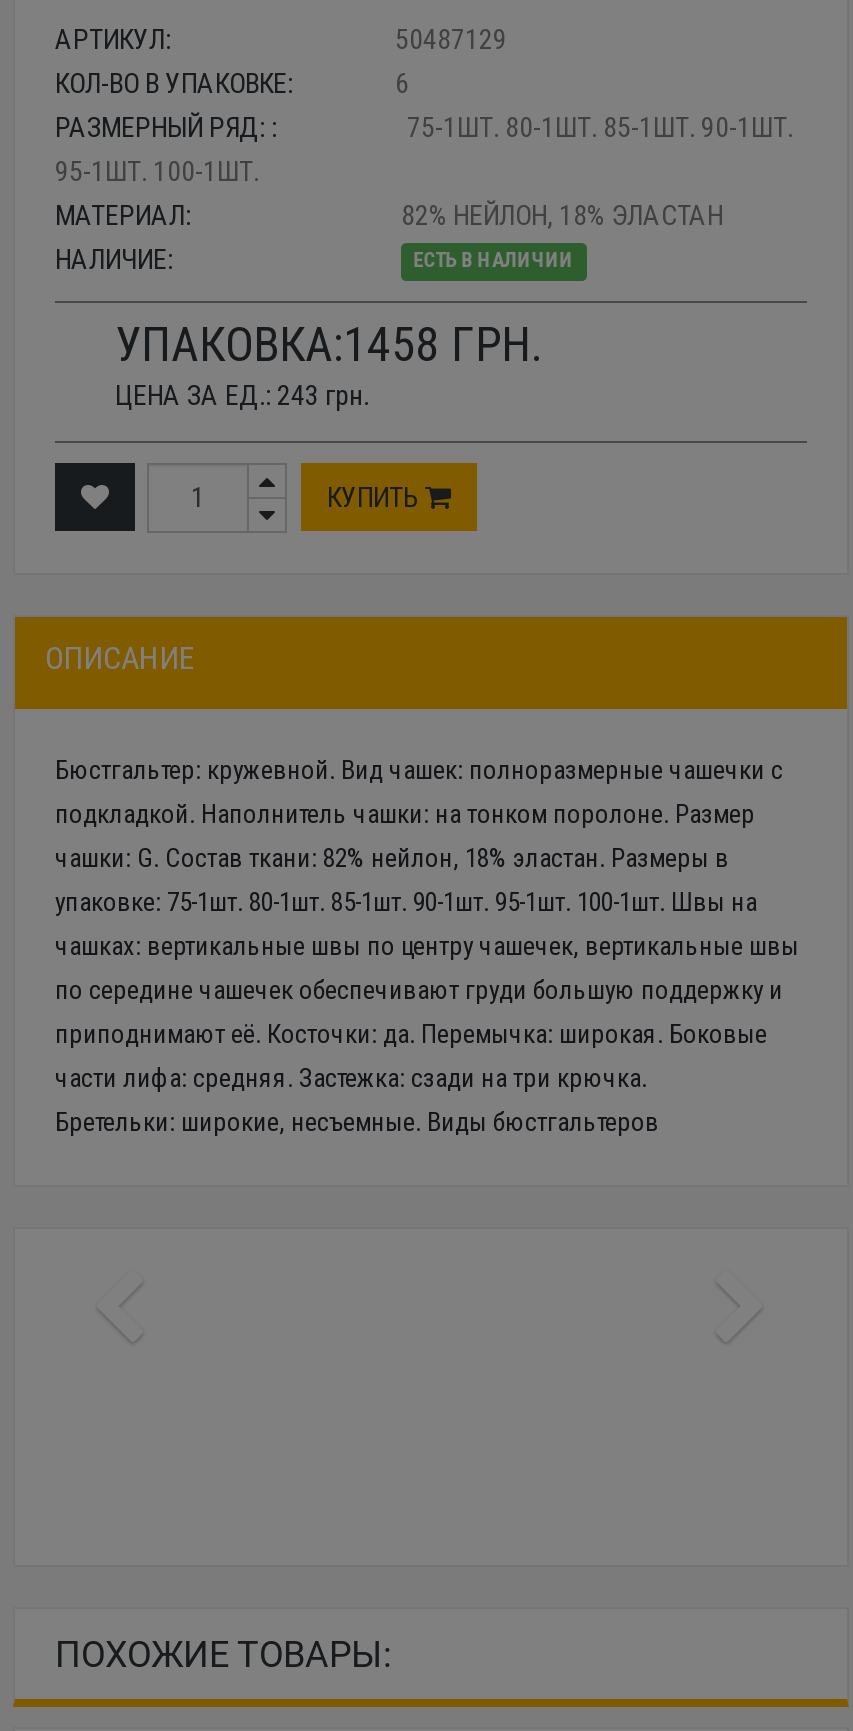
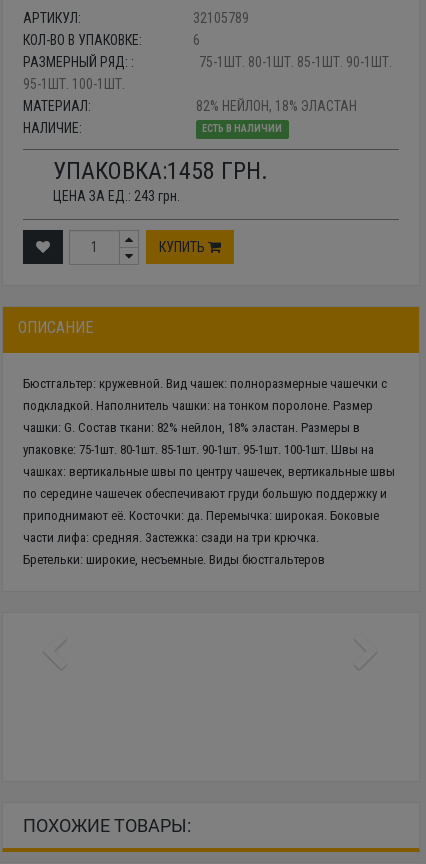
[395,22,507,54] 50487129 -> [193,9,249,25] 32105789

